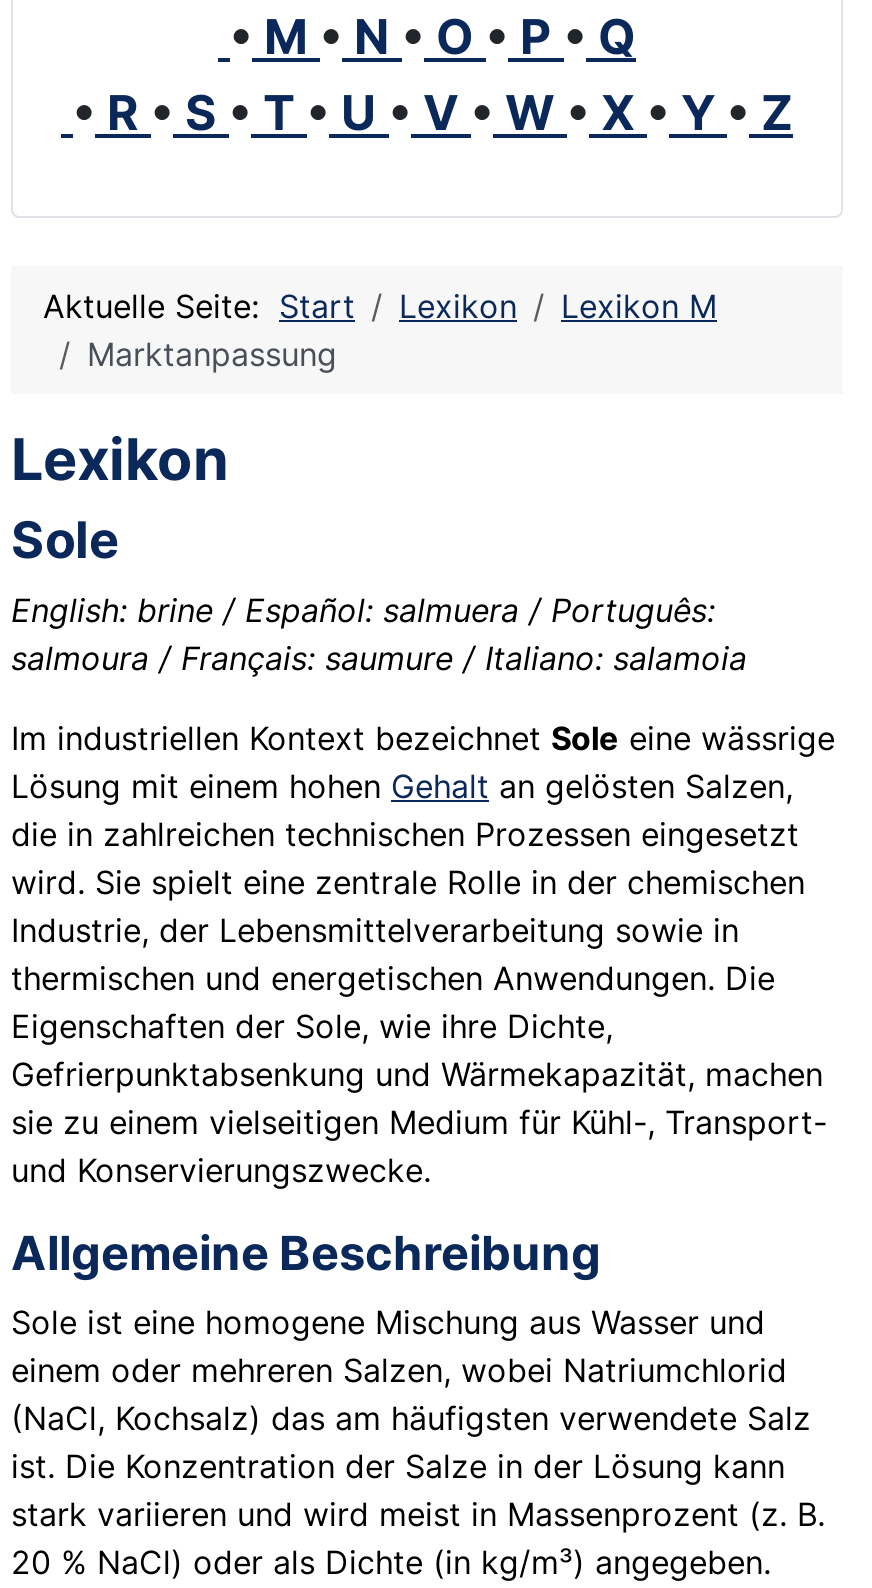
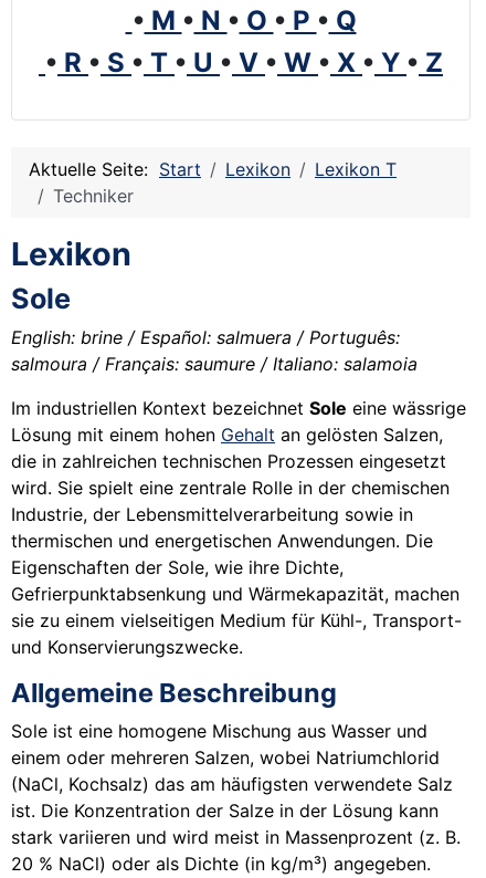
[87,286,717,374] Lexikon M | Marktanpassung -> [53,158,397,207] Lexikon T | Techniker

